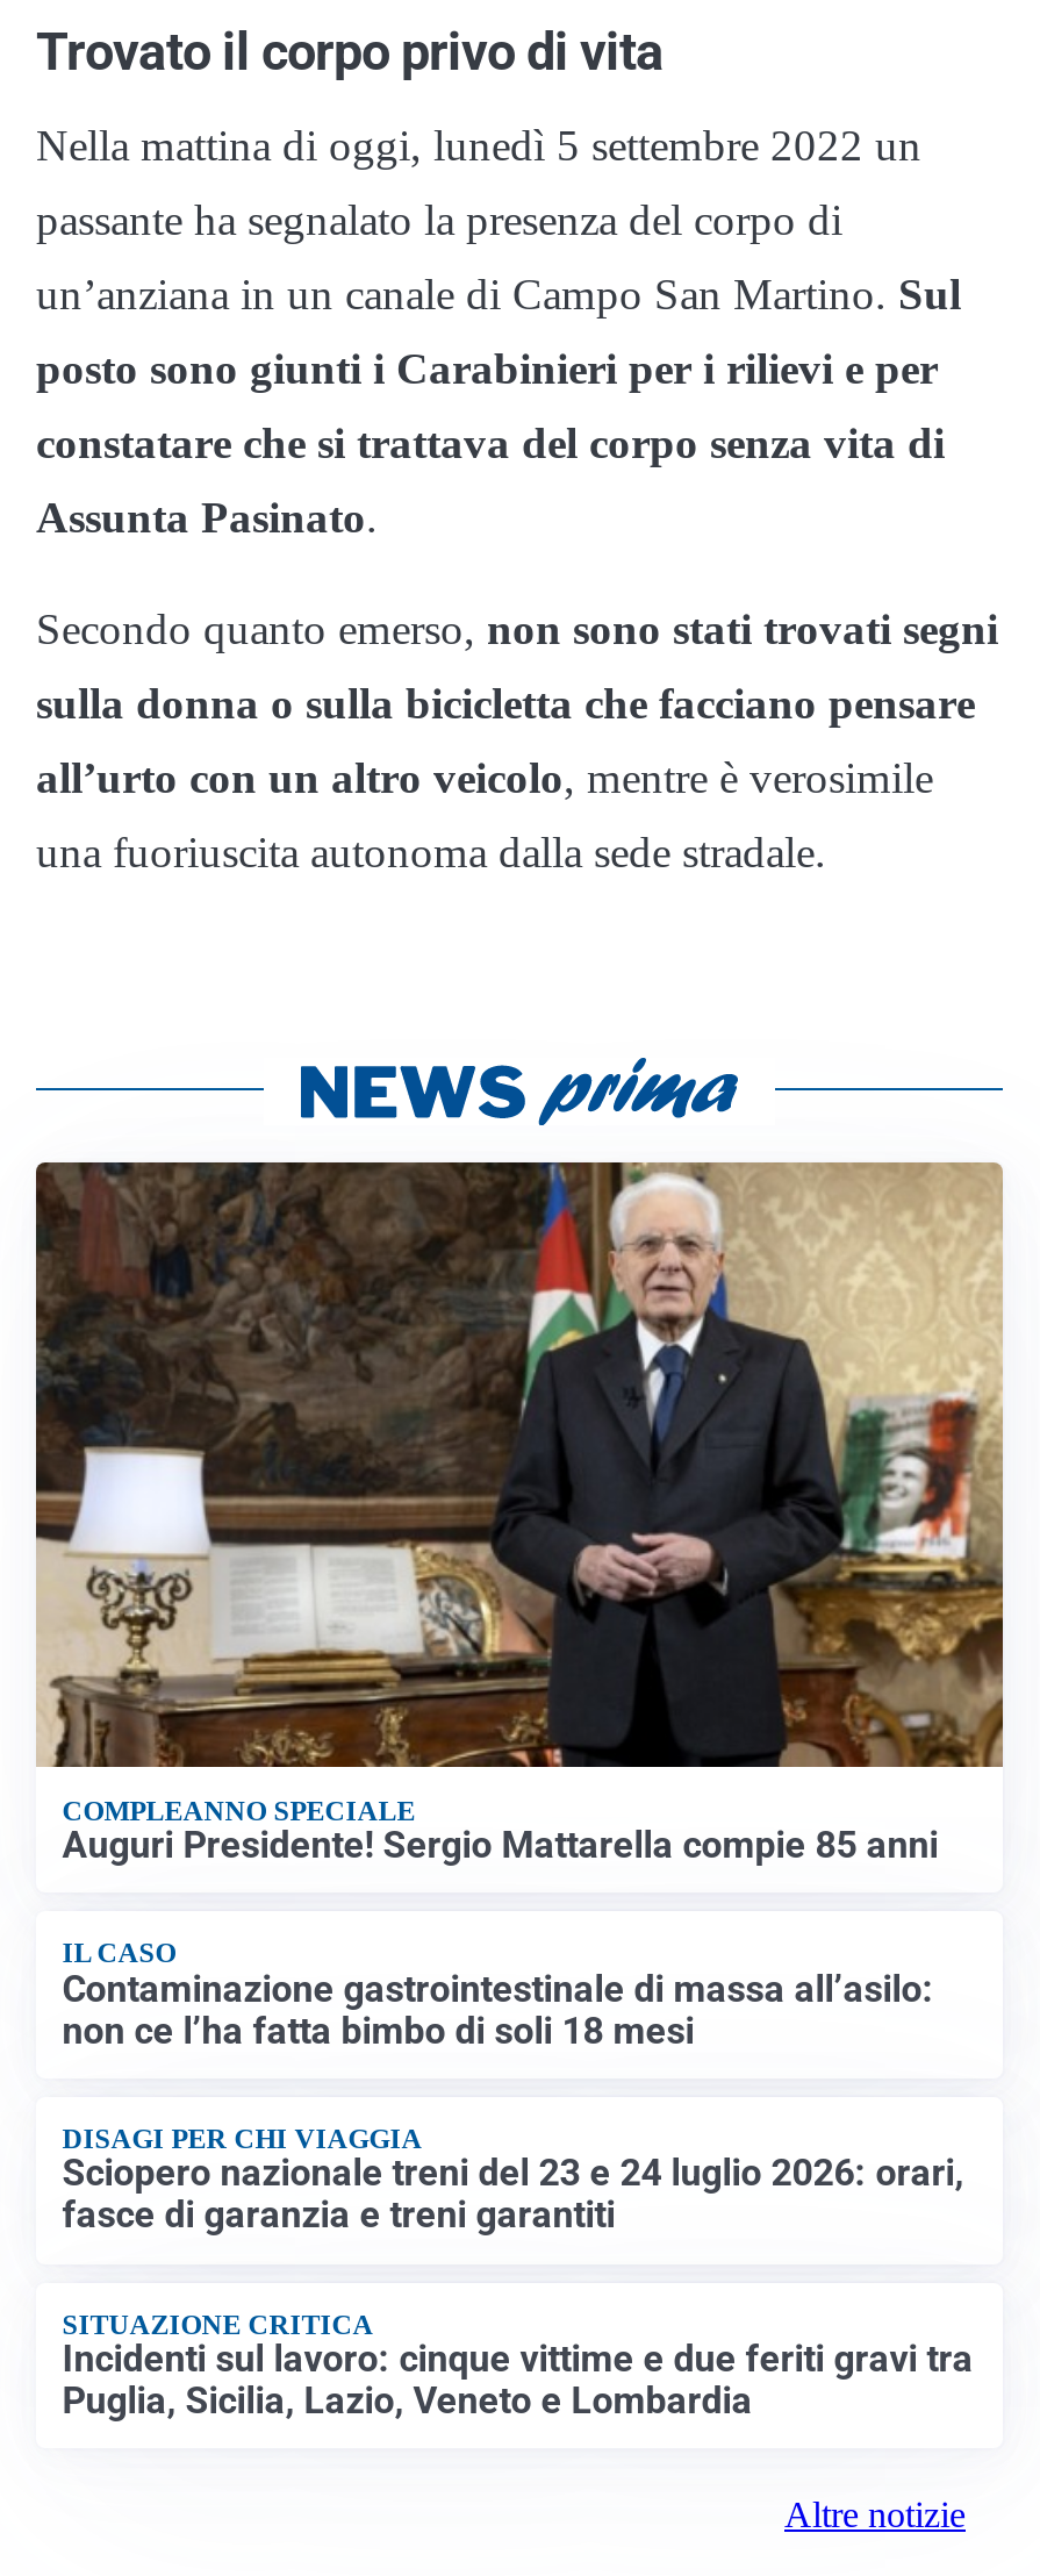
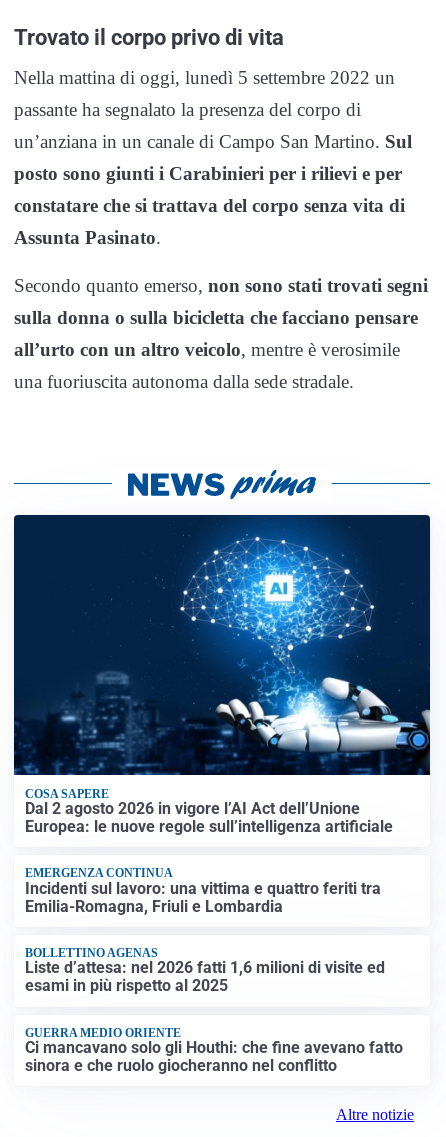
[34,1160,1005,1867] [image] | COMPLEANNO SPECIALE | Auguri Presidente! Sergio Mattarella compie 85 anni -> [13,514,431,836] [image] | COSA SAPERE | Dal 2 agosto 2026 in vigore l’AI Act dell’Unione | Europea: le nuove regole sull’intelligenza artificiale
[62,1937,934,2052] IL CASO | Contaminazione gastrointestinale di massa all’asilo: | non ce l’ha fatta bimbo di soli 18 mesi -> [25,866,381,916] EMERGENZA CONTINUA | Incidenti sul lavoro: una vittima e quattro feriti tra | Emilia-Romagna, Friuli e Lombardia
[62,2123,964,2237] DISAGI PER CHI VIAGGIA | Sciopero nazionale treni del 23 e 24 luglio 2026: orari, | fasce di garanzia e treni garantiti -> [25,946,385,995] BOLLETTINO AGENAS | Liste d’attesa: nel 2026 fatti 1,6 milioni di visite ed | esami in più rispetto al 2025
[62,2308,973,2423] SITUAZIONE CRITICA | Incidenti sul lavoro: cinque vittime e due feriti gravi tra | Puglia, Sicilia, Lazio, Veneto e Lombardia -> [25,1026,403,1075] GUERRA MEDIO ORIENTE | Ci mancavano solo gli Houthi: che fine avevano fatto | sinora e che ruolo giocheranno nel conflitto

